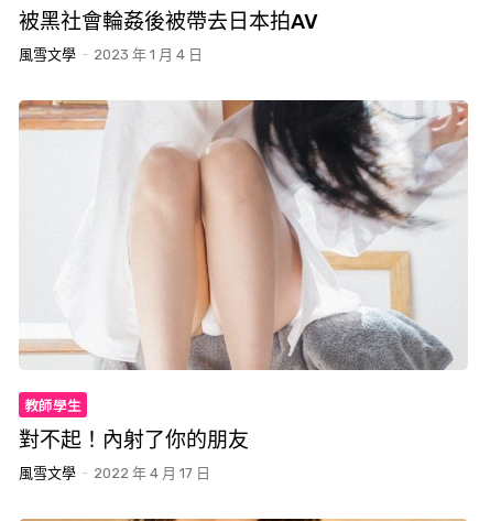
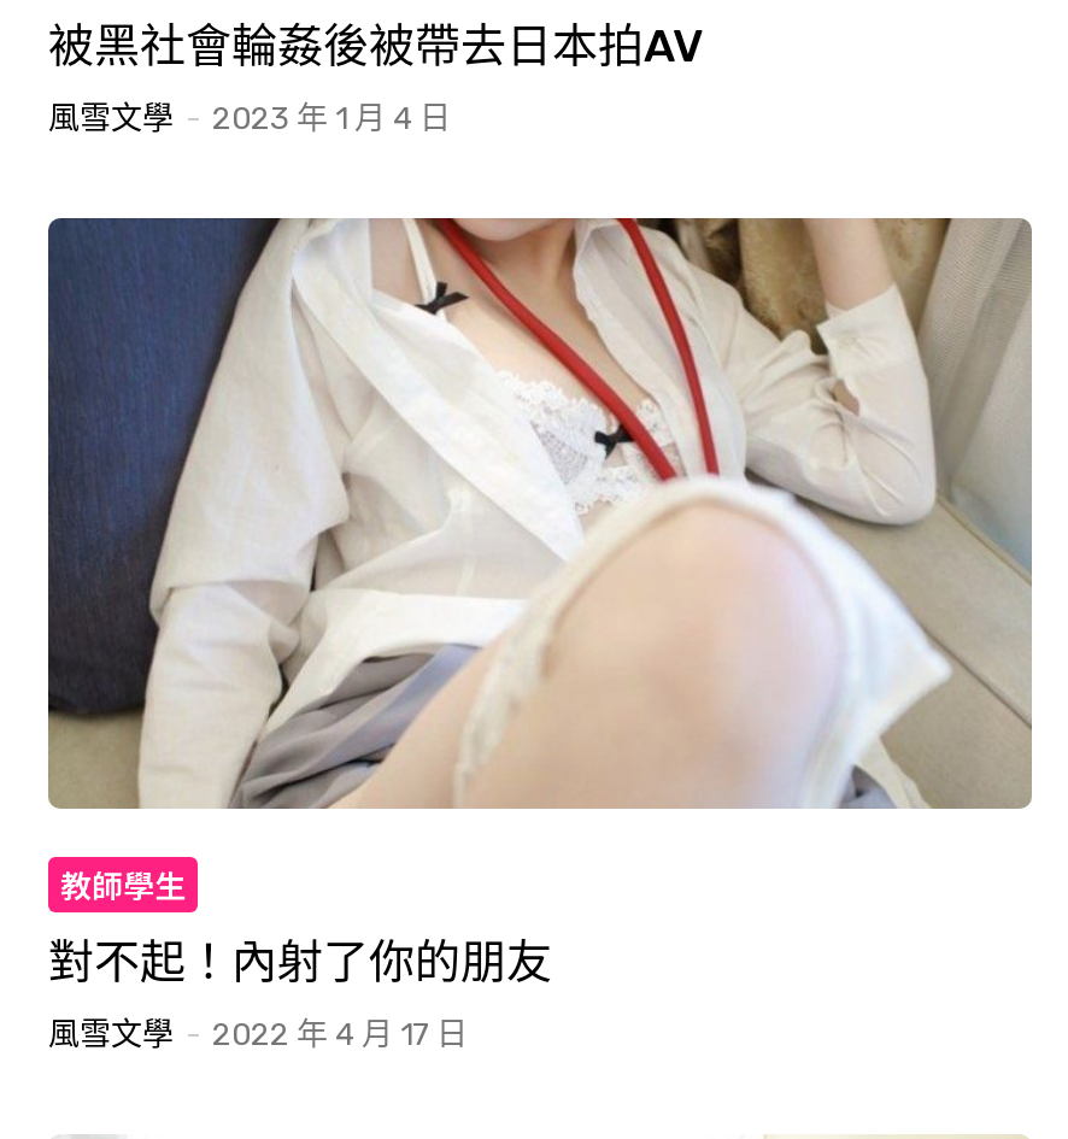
[18,99,468,370] [image] -> [46,216,1032,811] [image]

